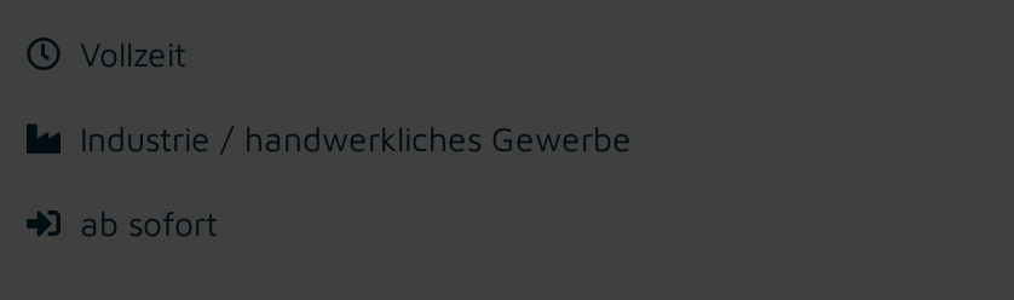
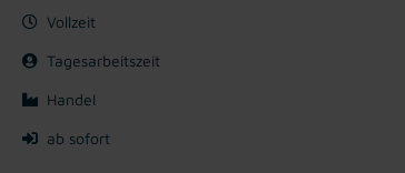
[80,117,632,158] Industrie / handwerkliches Gewerbe -> [47,51,160,108] Tagesarbeitszeit | Handel

